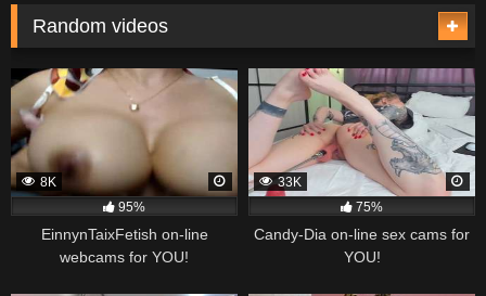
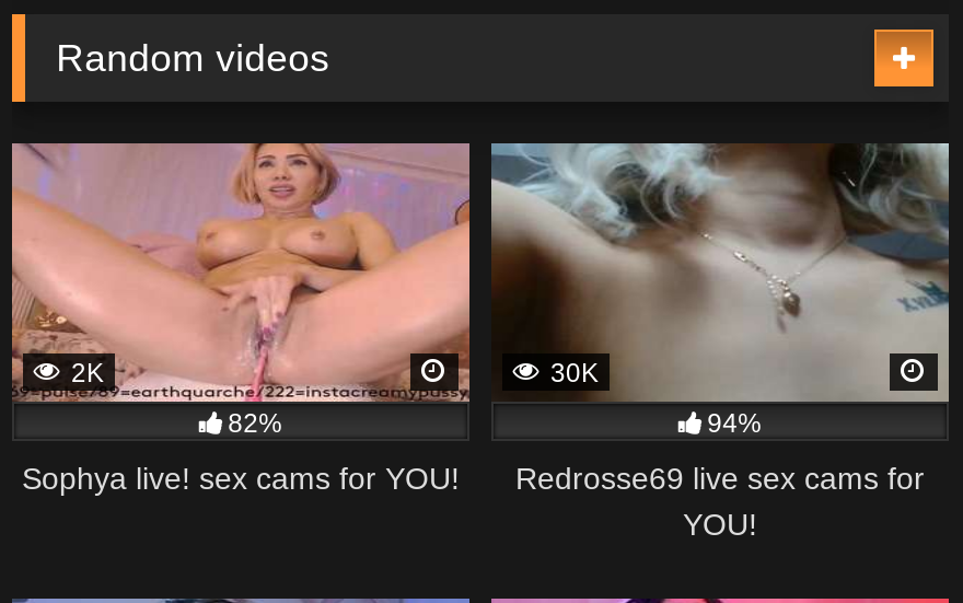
[11,68,239,196] [image] | 8K -> [10,141,472,404] [image] | 2K
[247,67,476,197] [image] | 33K -> [491,143,951,402] [image] | 30K
[118,199,145,215] 95% -> [228,408,283,439] 82%
[355,199,383,215] 75% -> [707,408,762,439] 94%
[41,225,208,266] EinnynTaixFetish on-line | webcams for YOU! -> [22,461,460,496] Sophya live! sex cams for YOU!
[254,225,470,243] Candy-Dia on-line sex cams for -> [515,461,925,496] Redrosse69 live sex cams for

